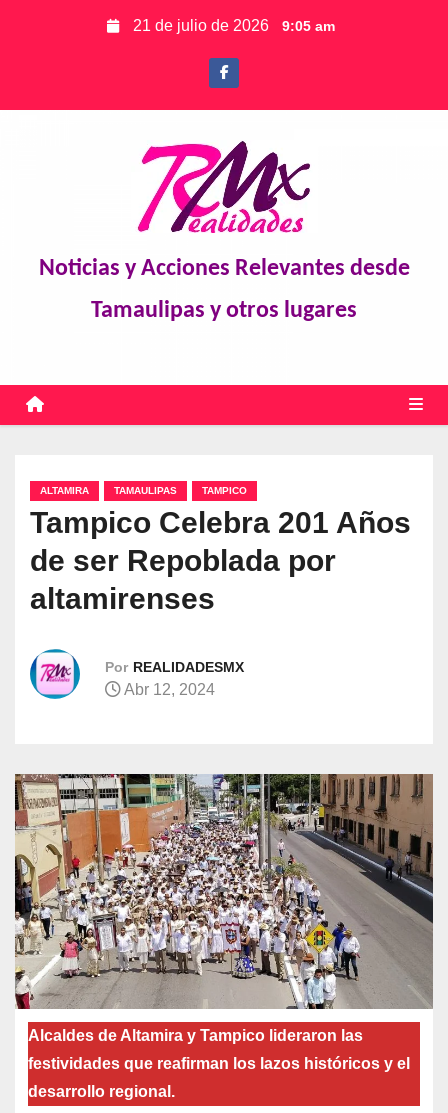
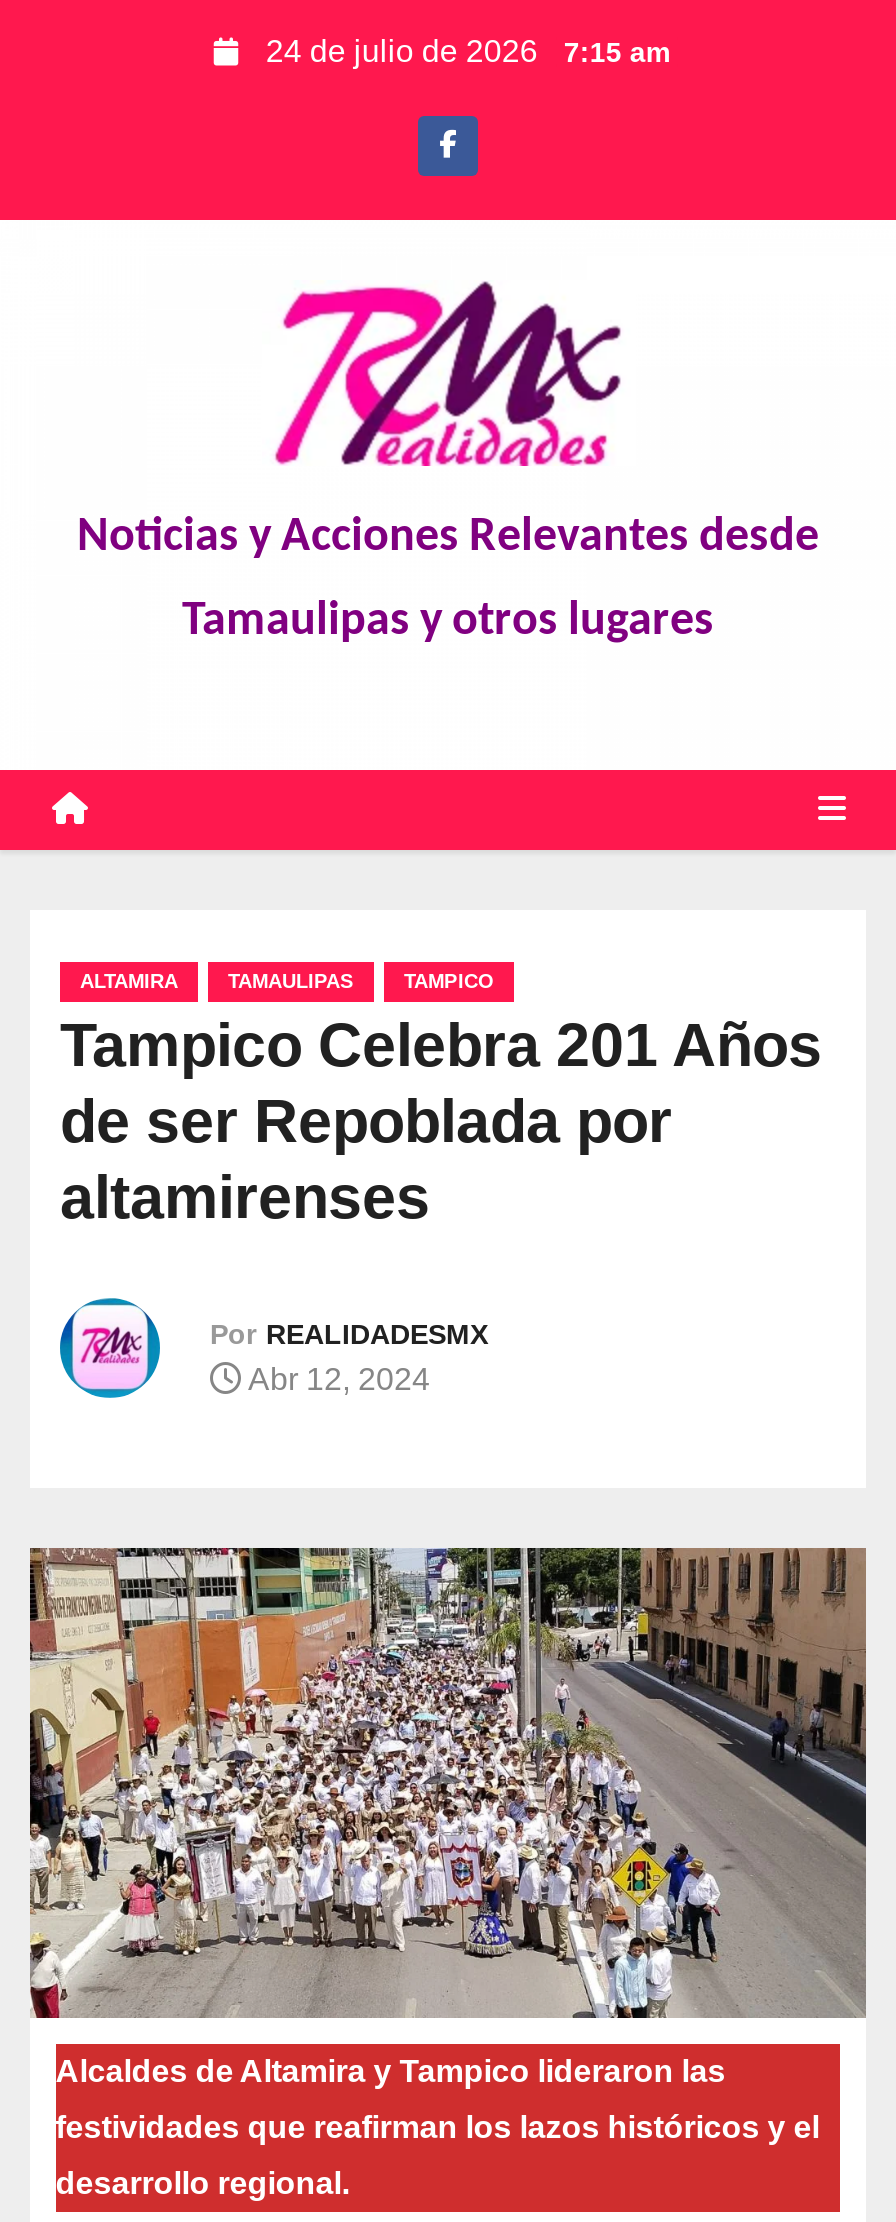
[129,17,335,34] 21 de julio de 2026 9:05 am -> [258,34,670,68] 24 de julio de 2026 7:15 am

